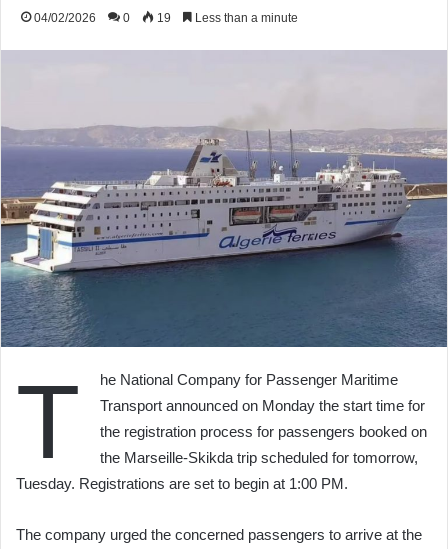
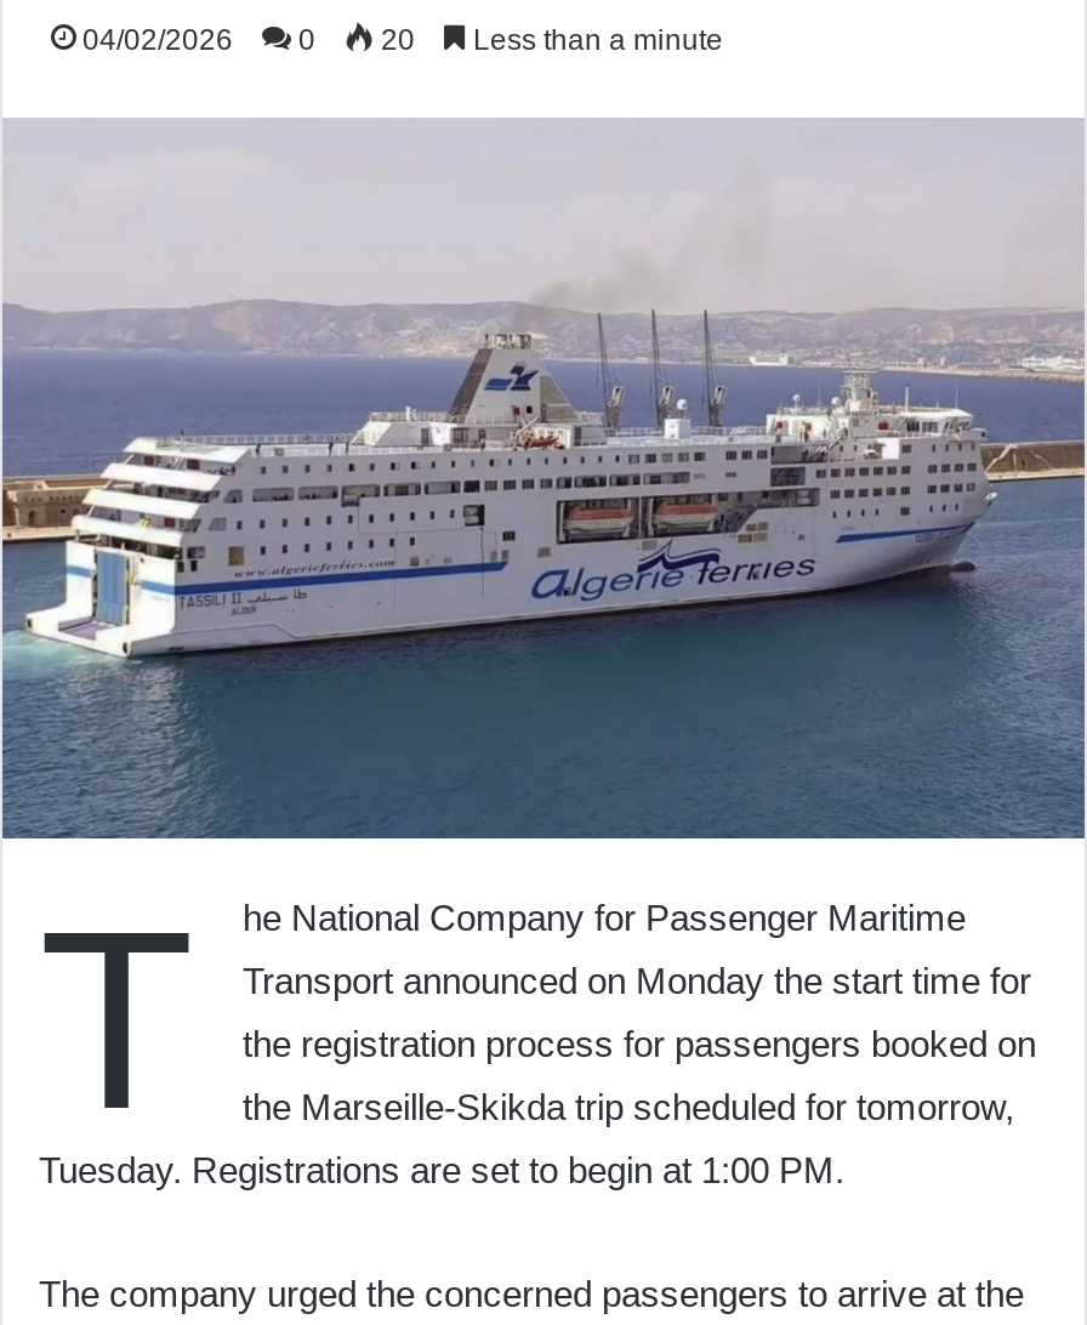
[34,11,298,25] 04/02/2026 0 19 Less than a minute -> [82,23,723,57] 04/02/2026 0 20 Less than a minute

